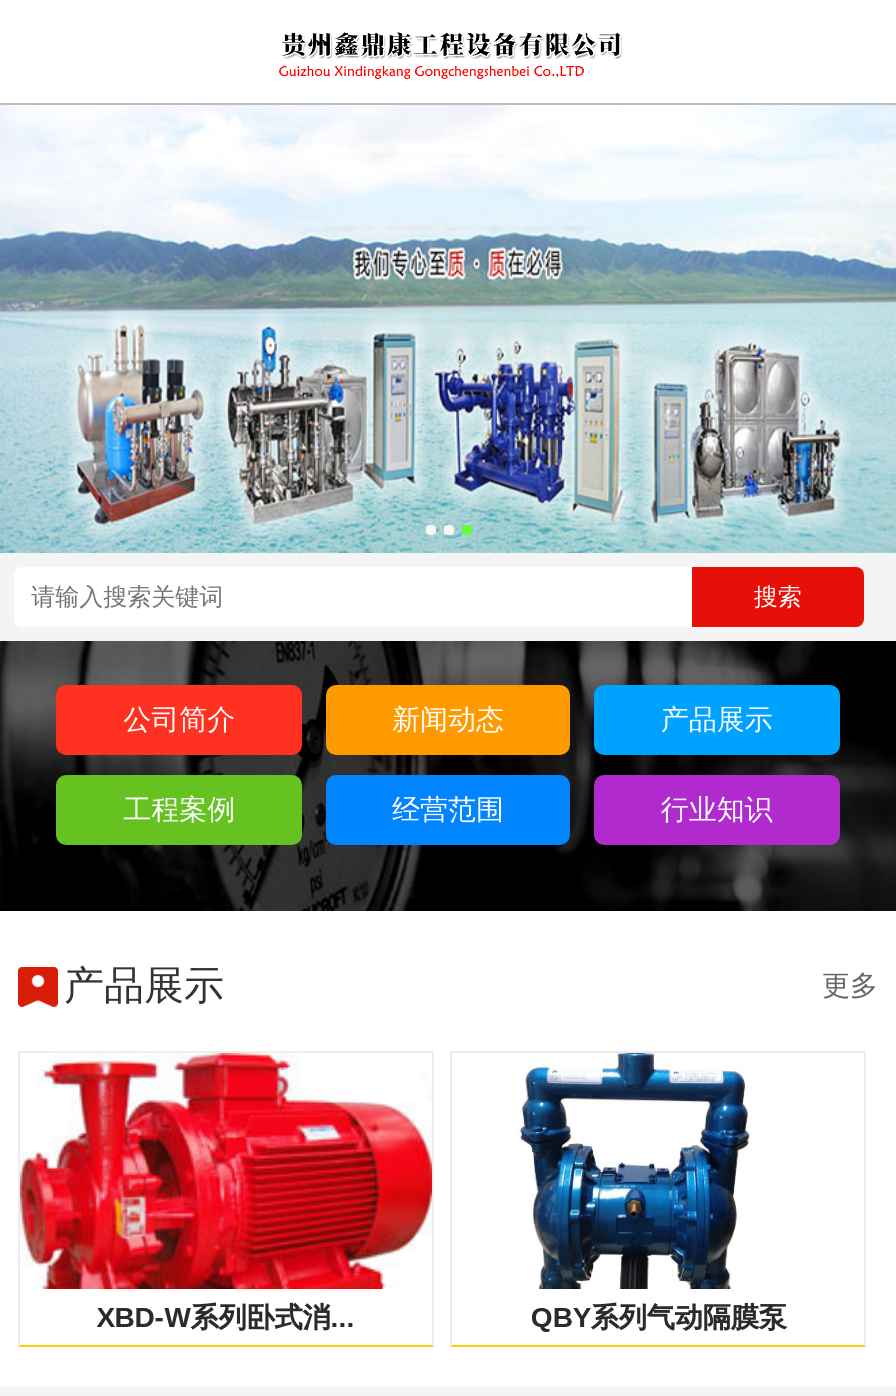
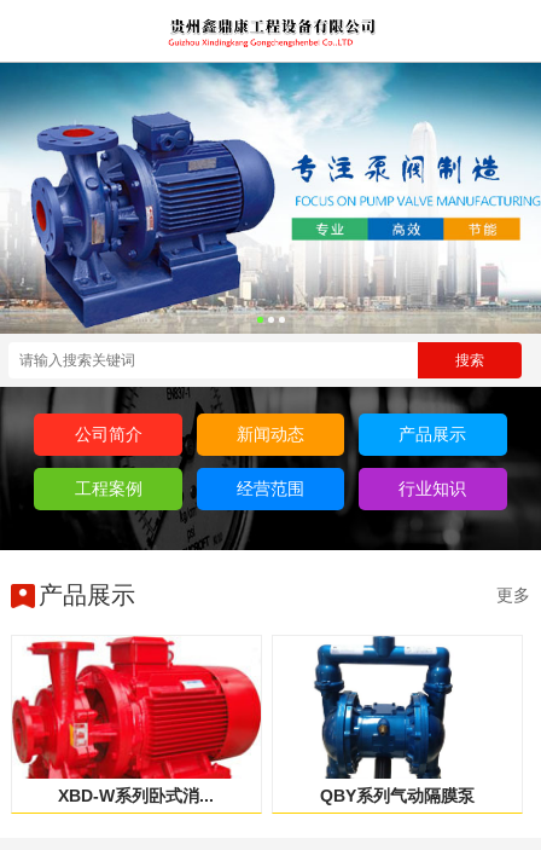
[6,105,890,553] [image] -> [4,62,537,334] [image]

